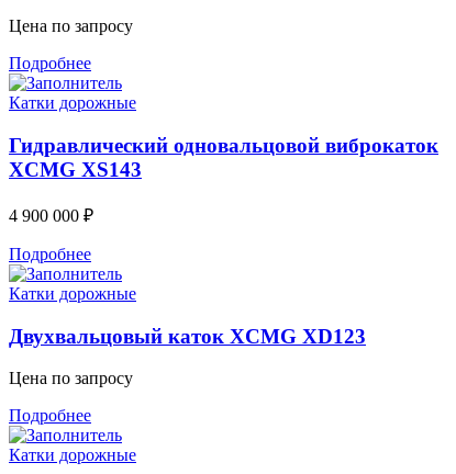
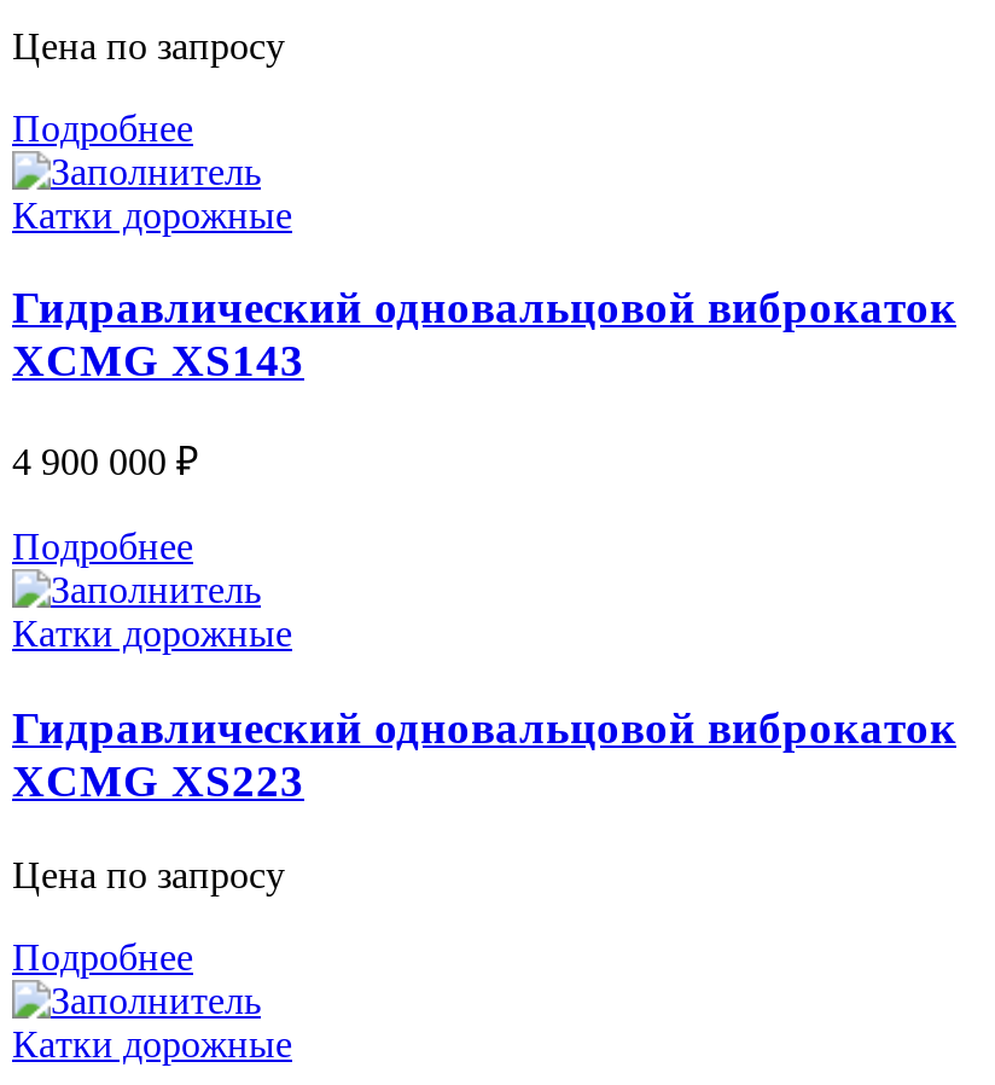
[9,324,366,347] Двухвальцовый каток XCMG XD123 -> [12,701,956,805] Гидравлический одновальцовой виброкаток | XCMG XS223

